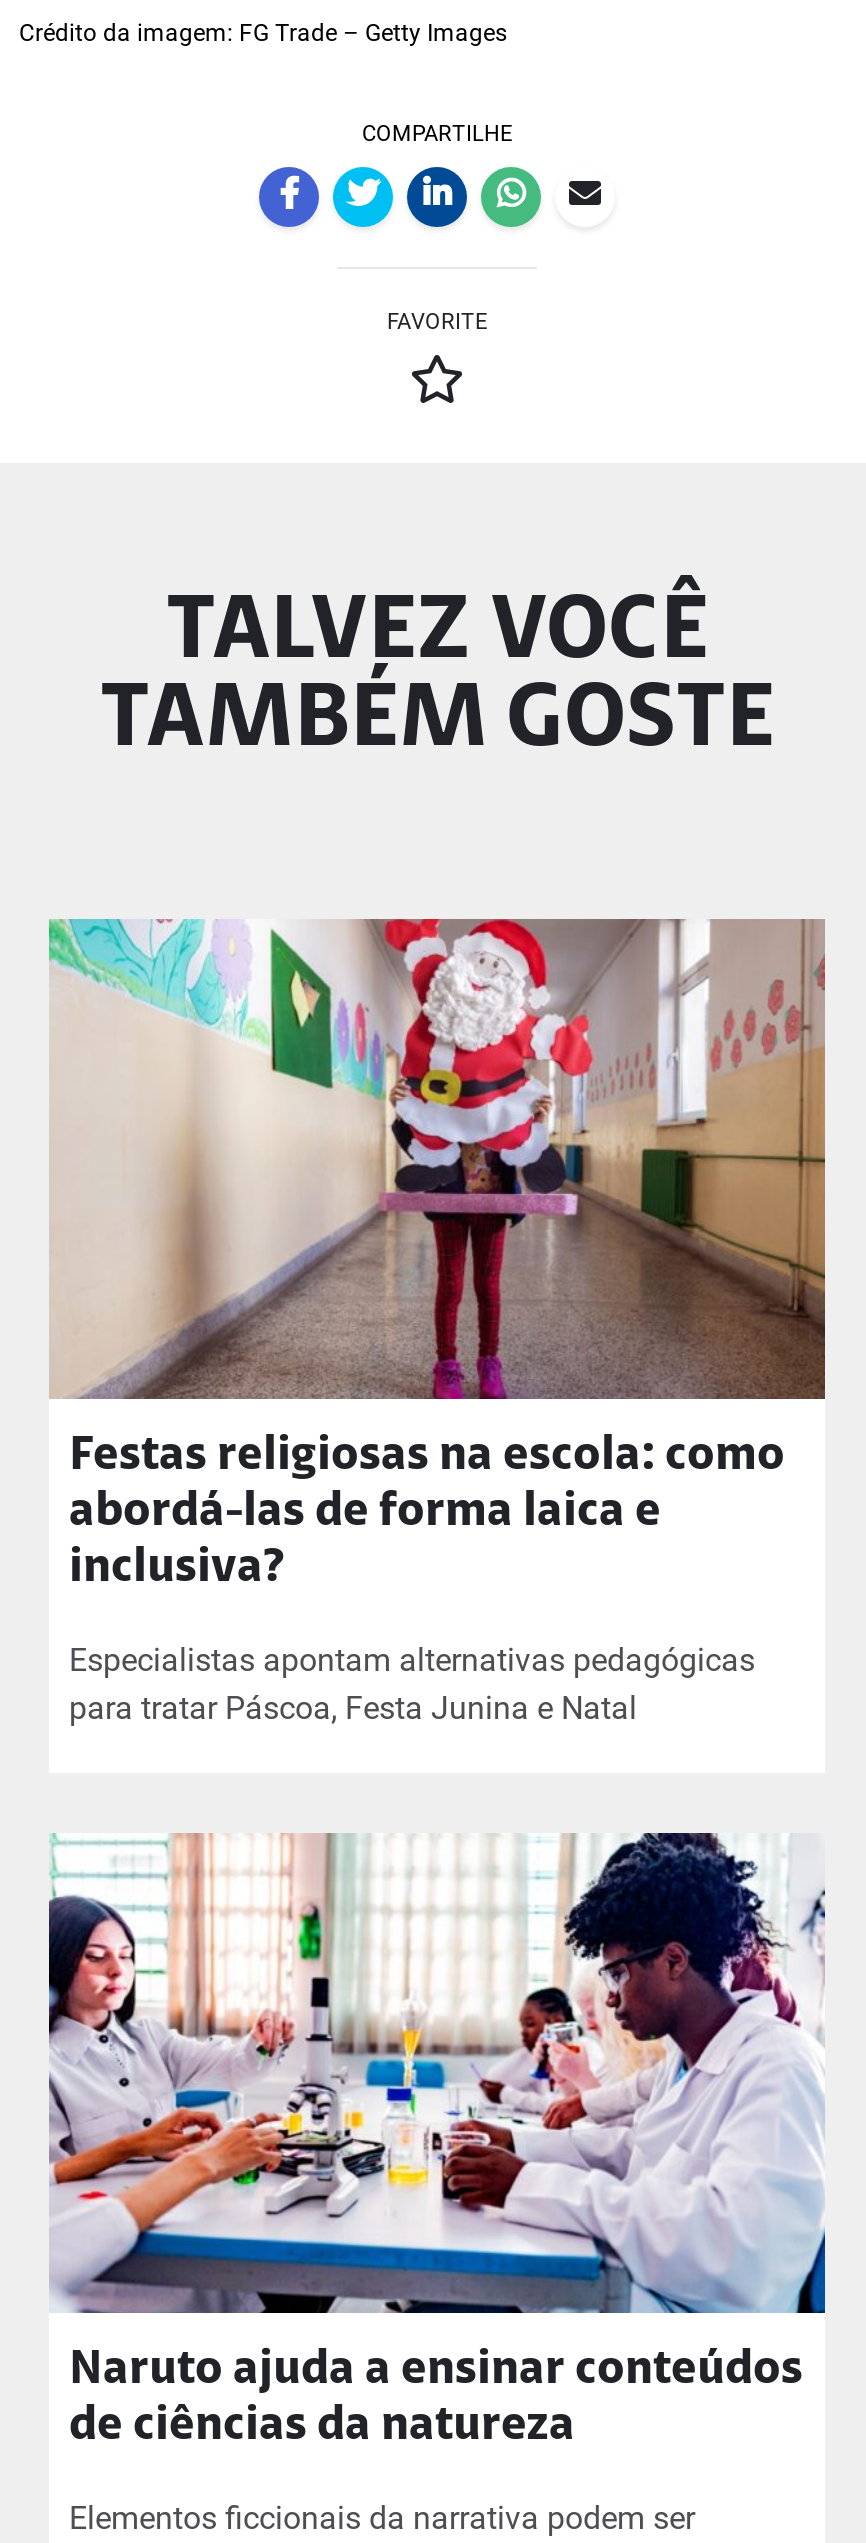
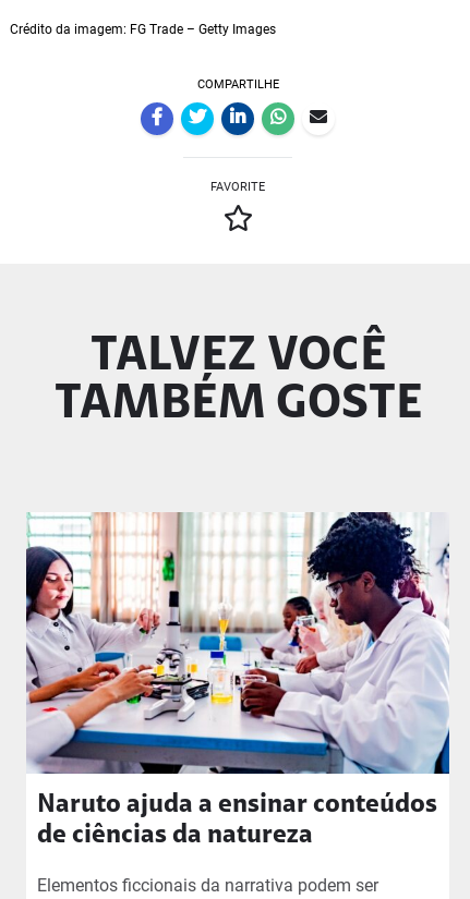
[47,917,827,1727] [image] | Festas religiosas na escola: como | abordá-las de forma laica e | inclusiva? | Especialistas apontam alternativas pedagógicas | para tratar Páscoa, Festa Junina e Natal -> none

